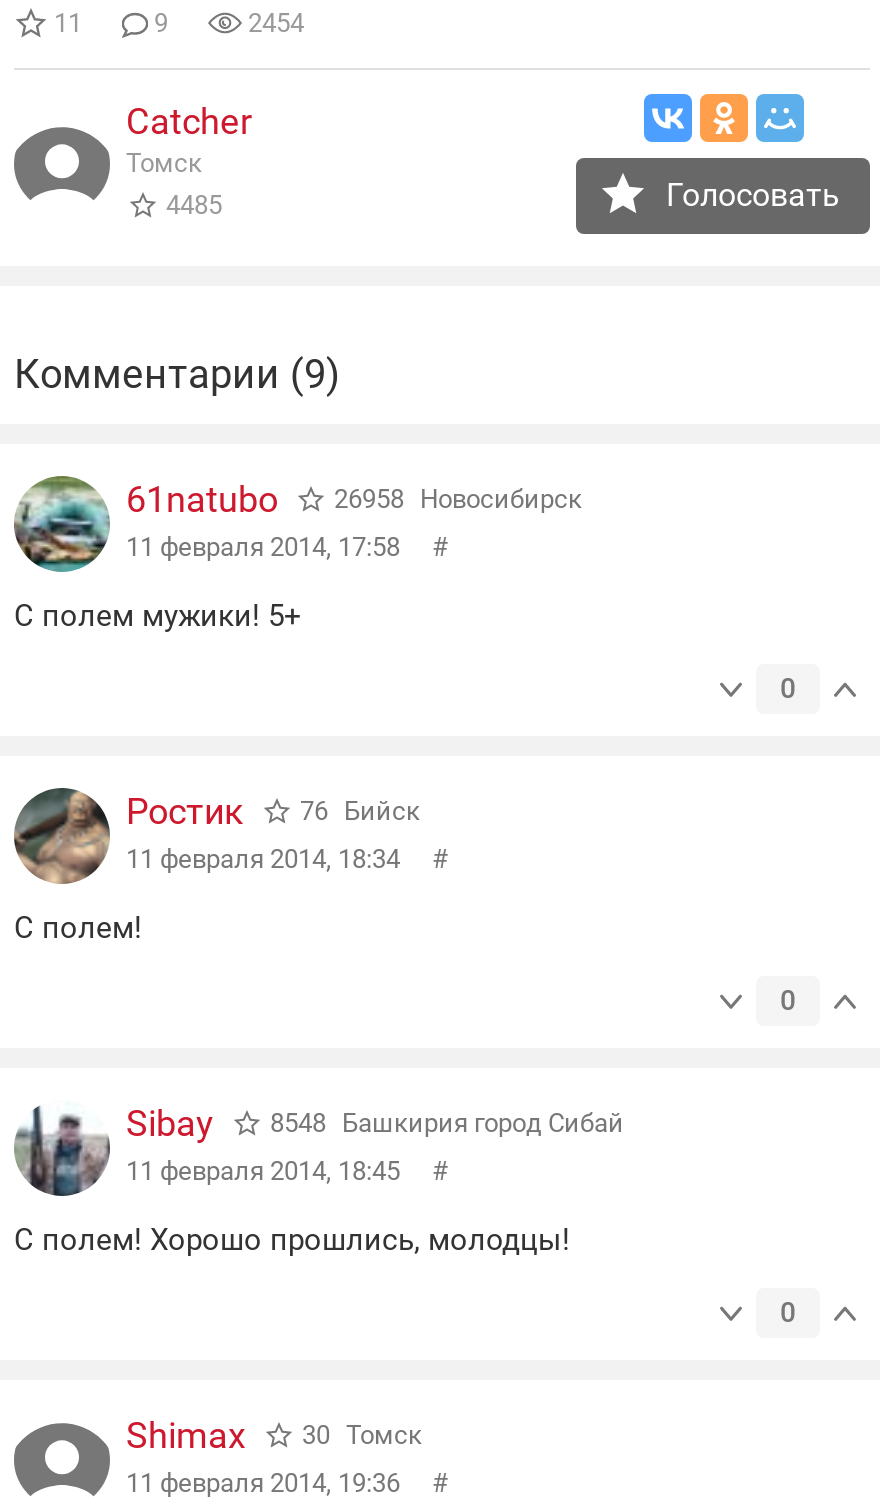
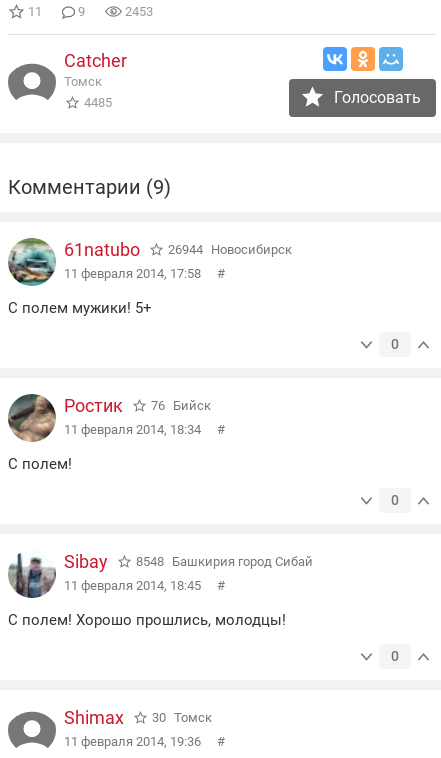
[248,7,304,37] 2454 -> [125,4,153,19] 2453
[126,477,582,519] 61natubo 26958 Новосибирск -> [64,239,292,260] 61natubo 26944 Новосибирск

